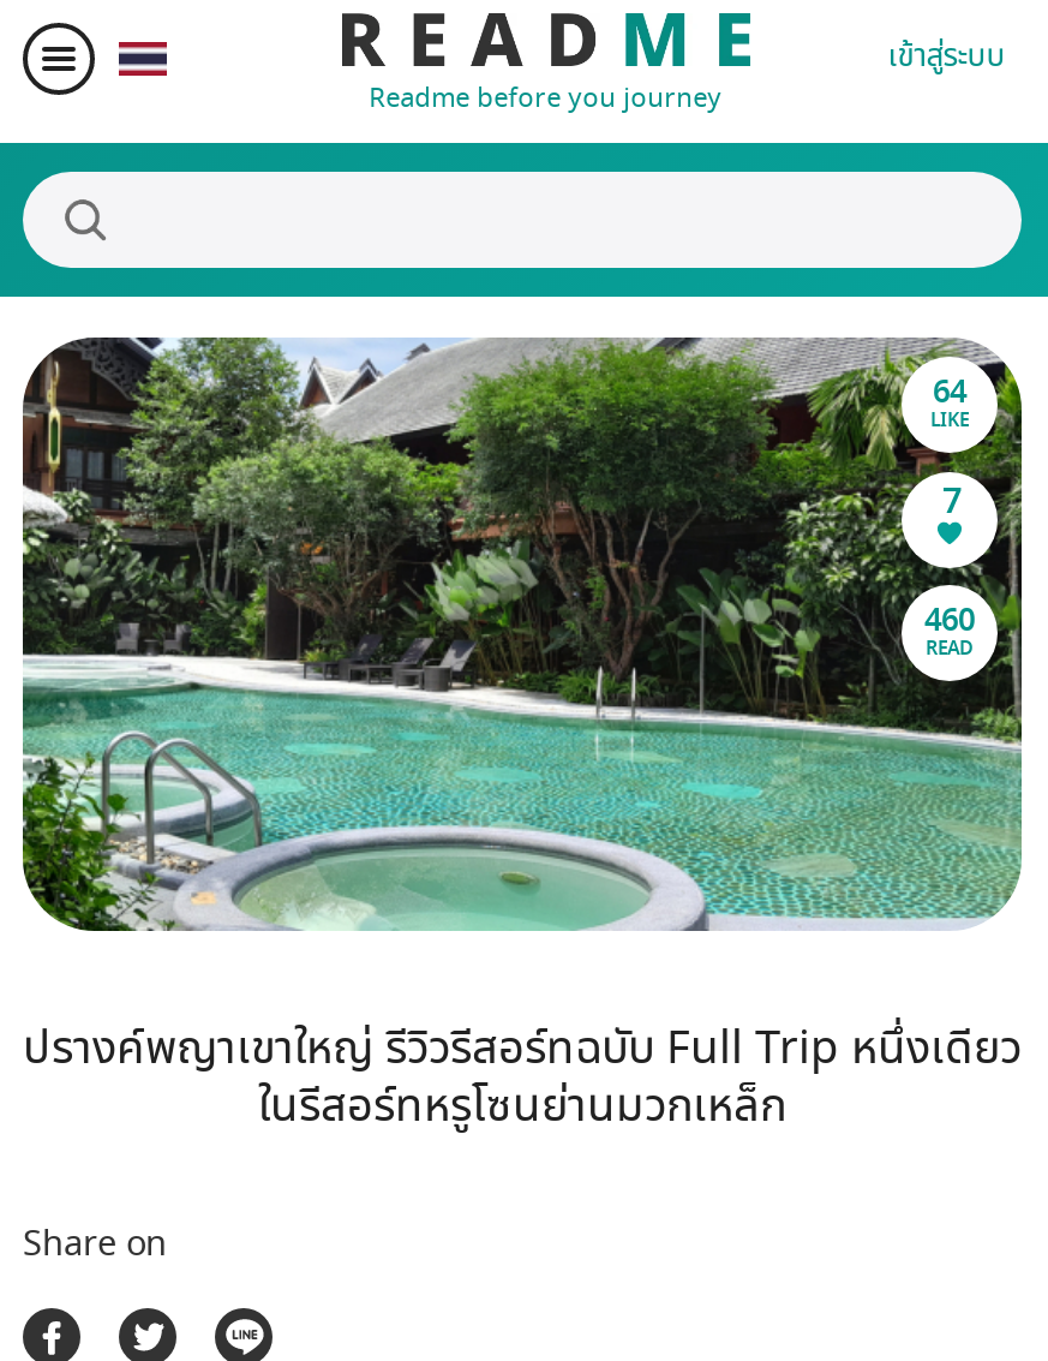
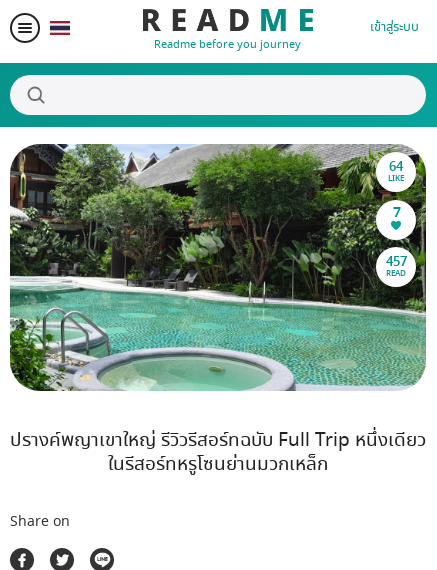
[924,597,975,643] 460 -> [385,252,406,271] 457

